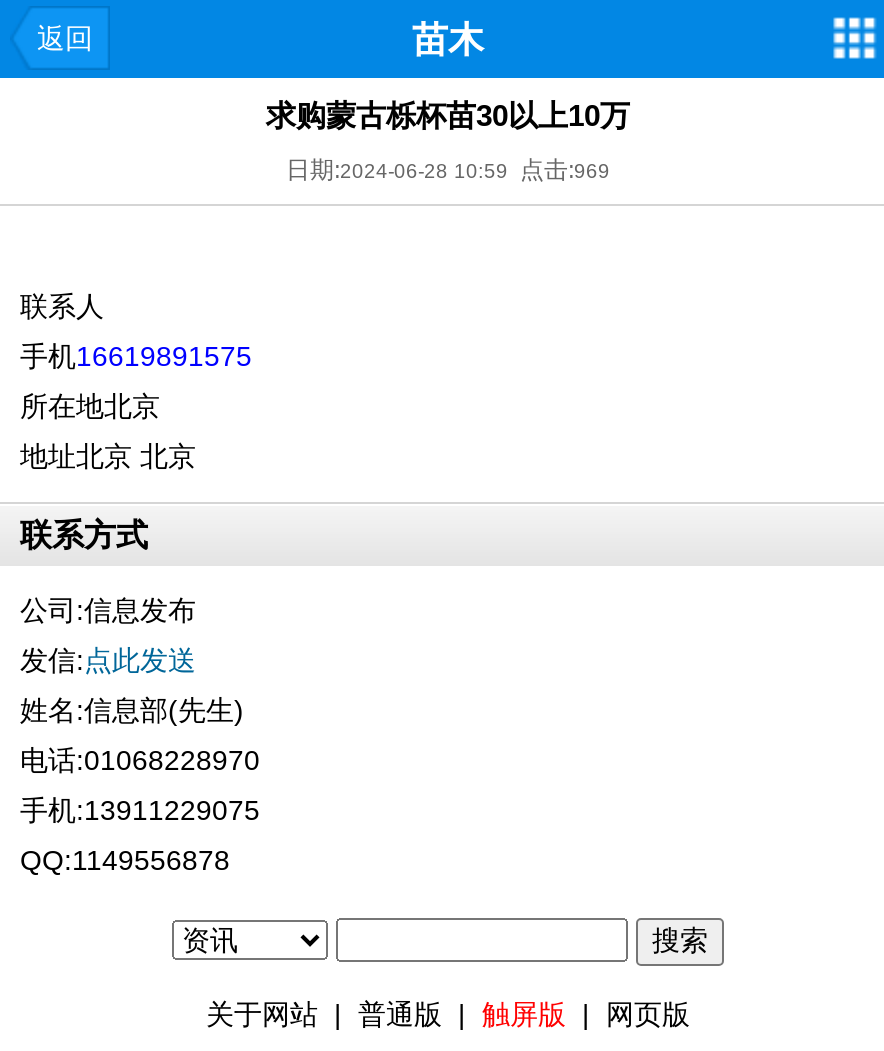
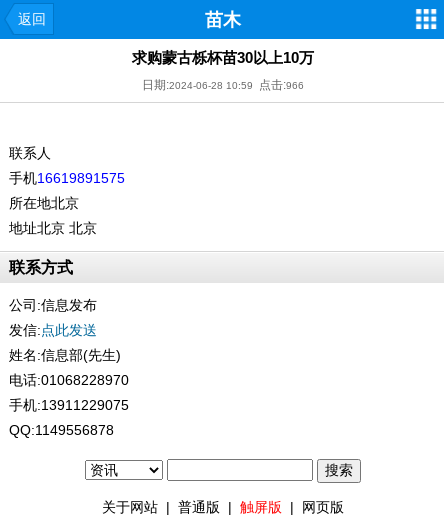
[286,156,610,184] 日期:2024-06-28 10:59点击:969 -> [142,78,304,92] 日期:2024-06-28 10:59点击:966

